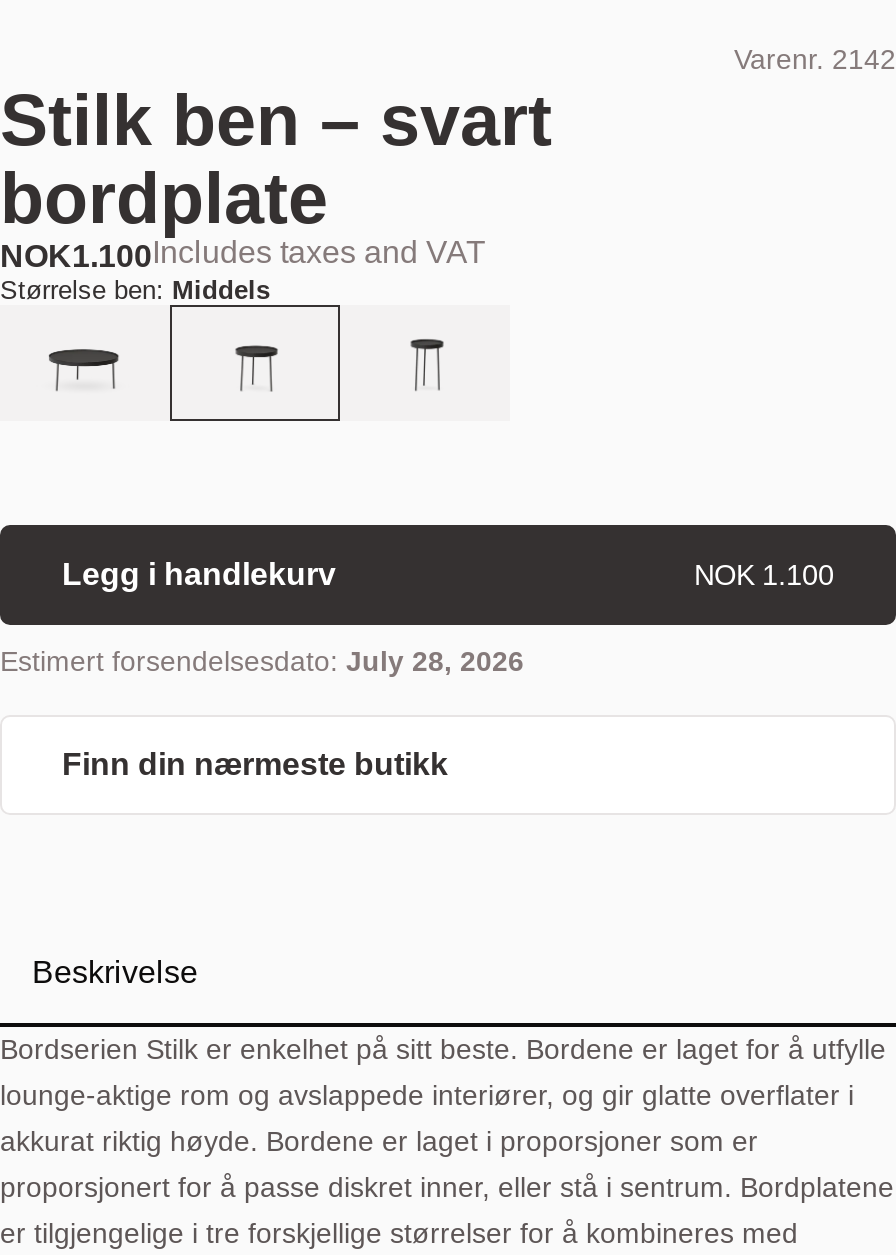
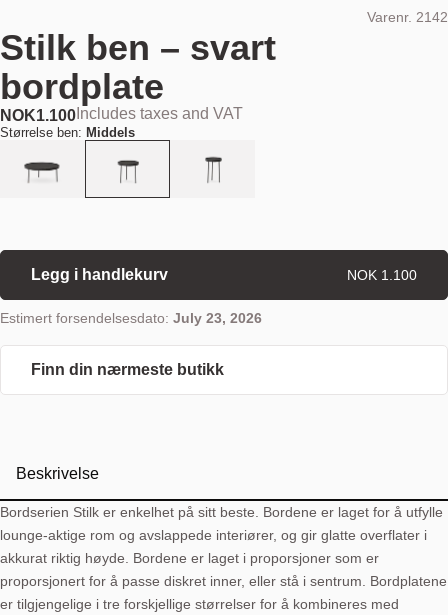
[0,645,524,677] Estimert forsendelsesdato: July 28, 2026 -> [0,309,262,325] Estimert forsendelsesdato: July 23, 2026

